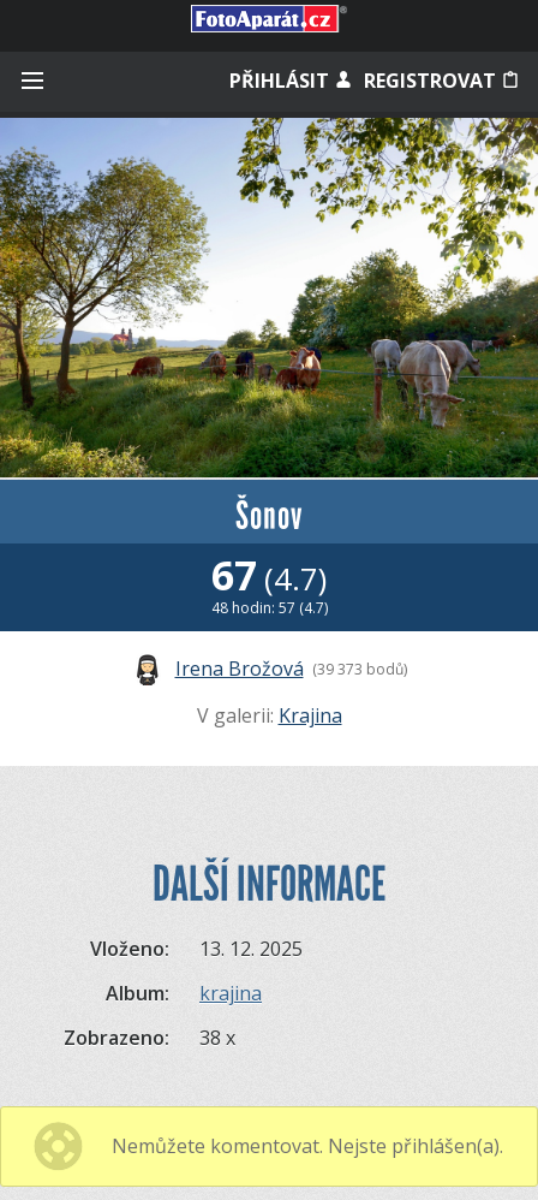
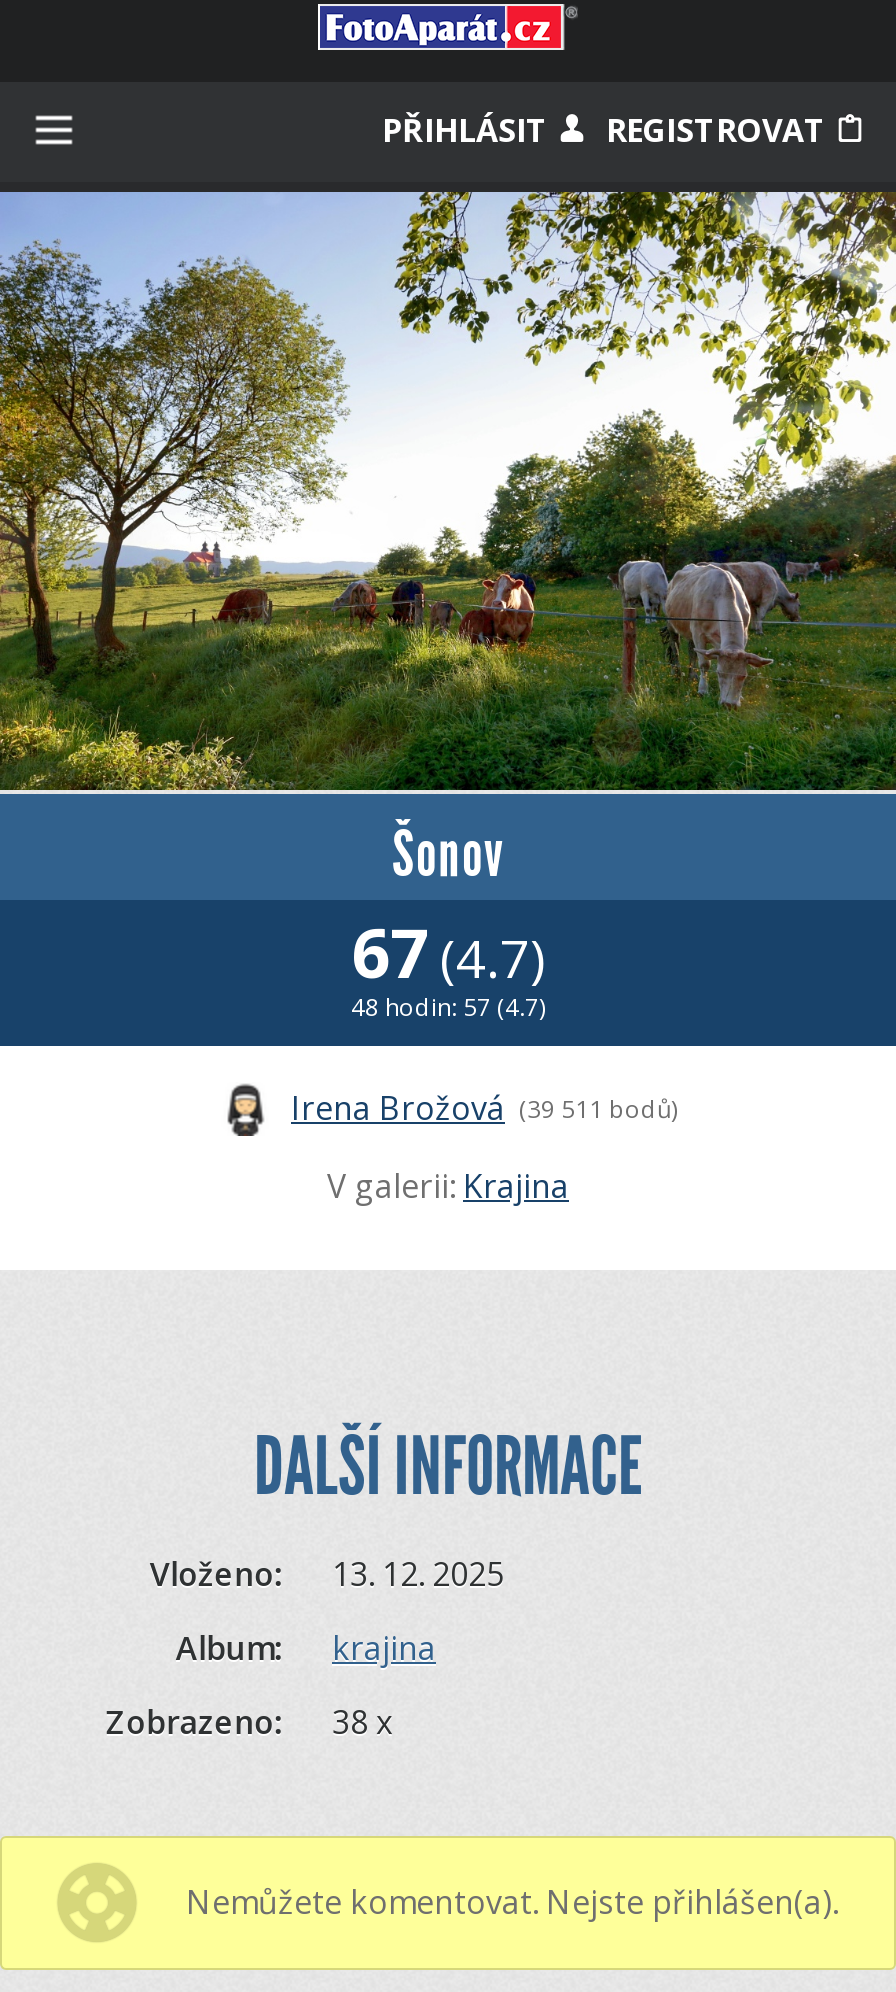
[175,655,407,681] Irena Brožová (39 373 bodů) -> [291,1085,677,1129] Irena Brožová (39 511 bodů)

